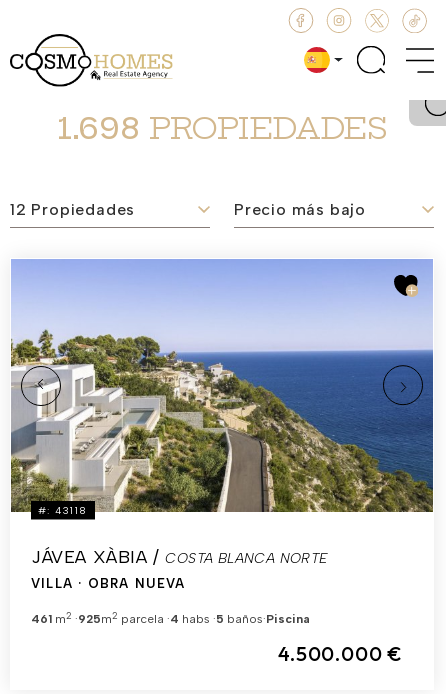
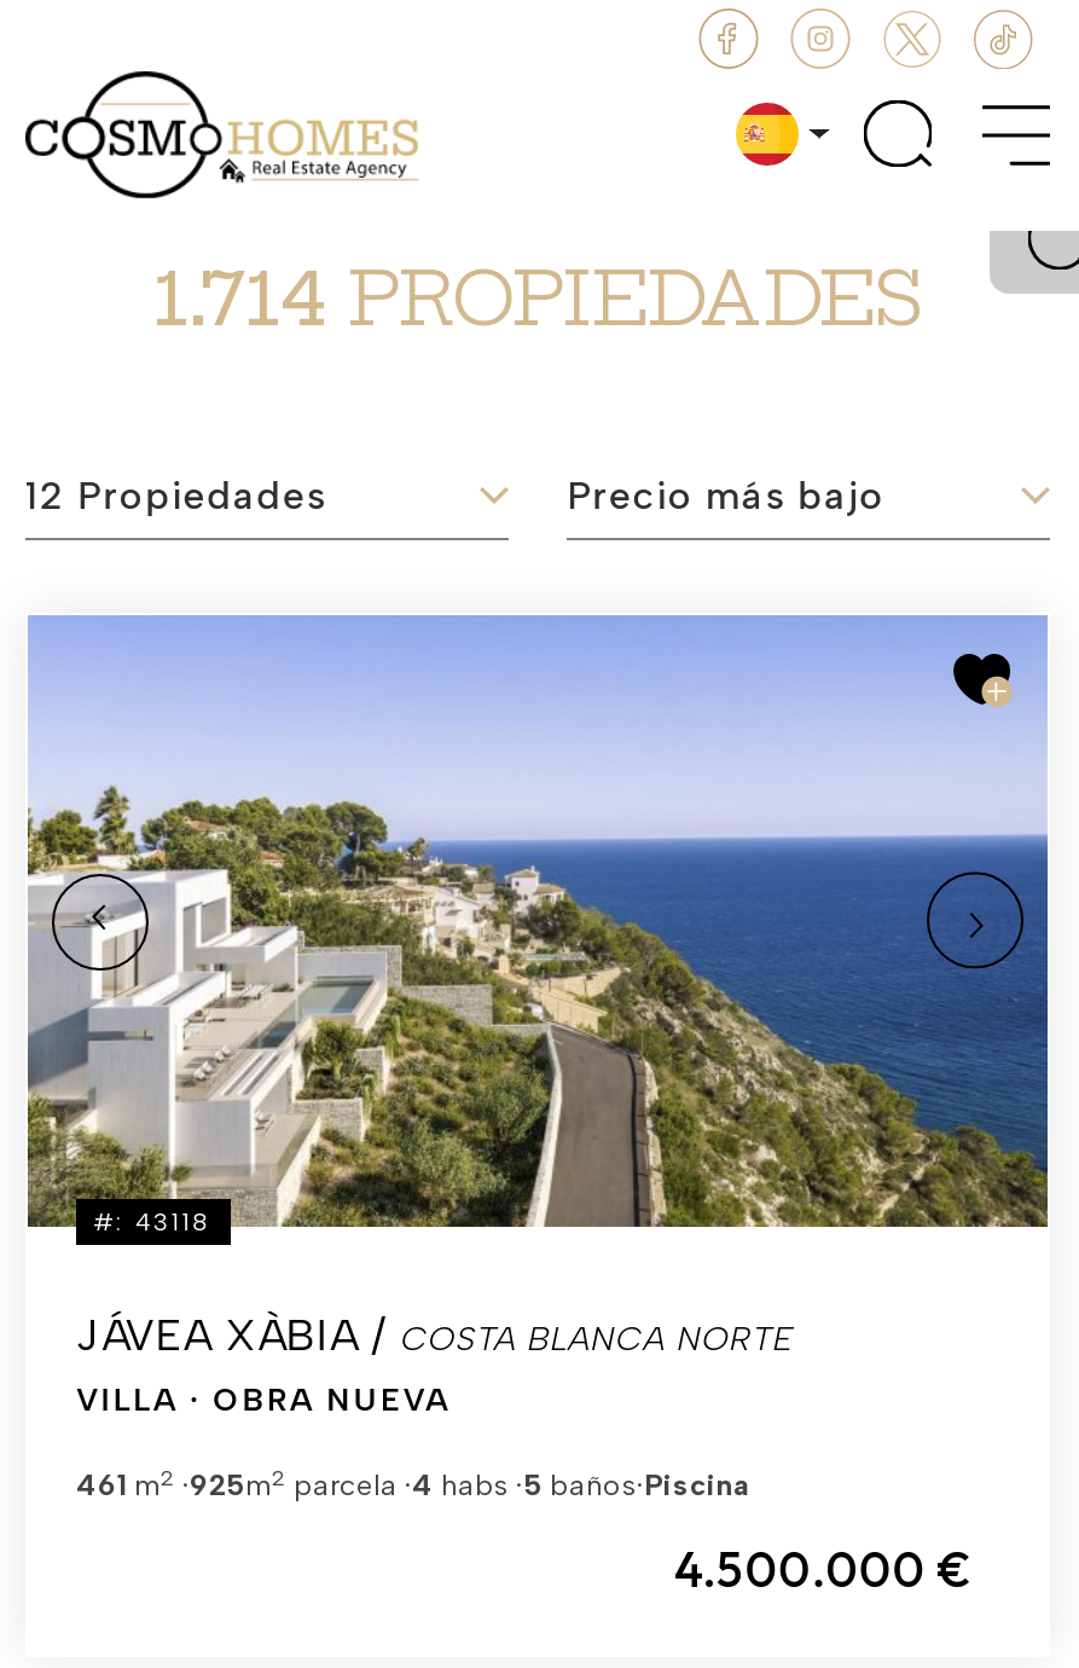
[57,109,387,147] 1.698 PROPIEDADES -> [152,253,923,344] 1.714 PROPIEDADES

